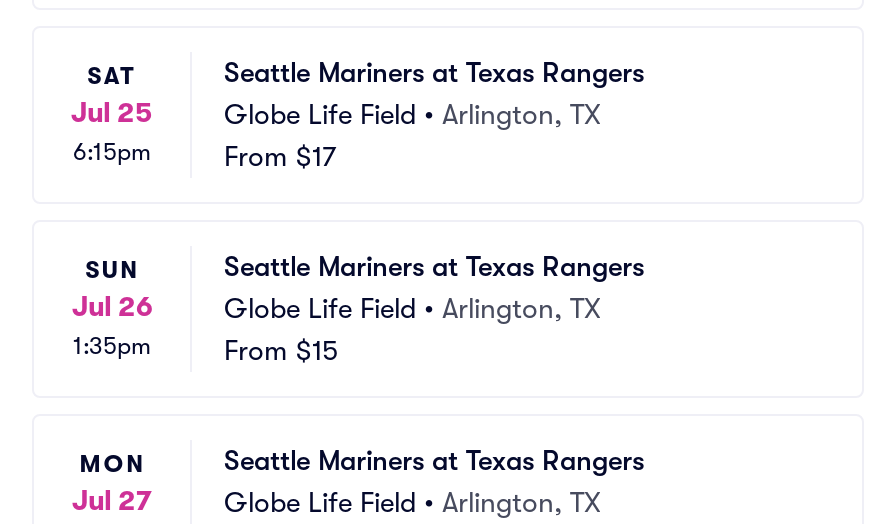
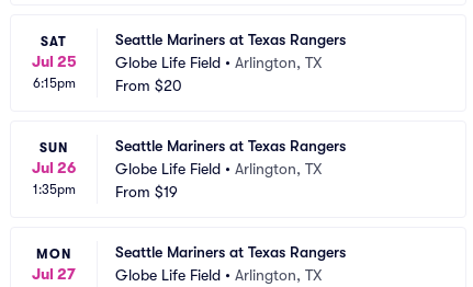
[224,140,336,172] From $17 -> [115,77,182,94] From $20
[224,334,338,366] From $15 -> [115,183,178,200] From $19

